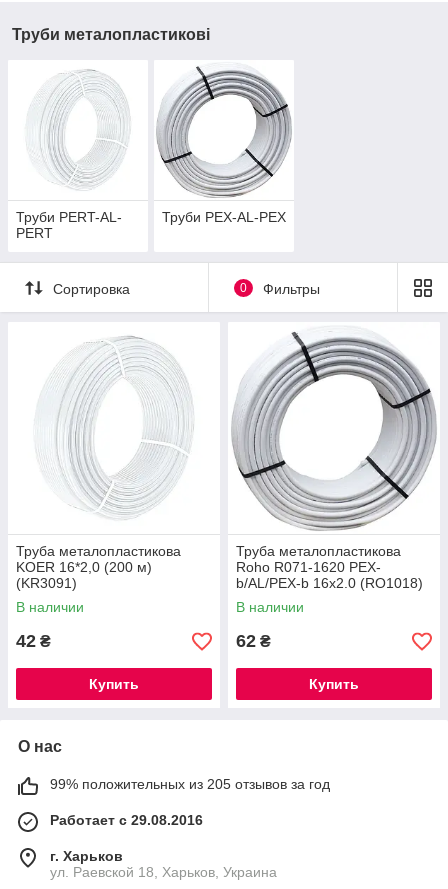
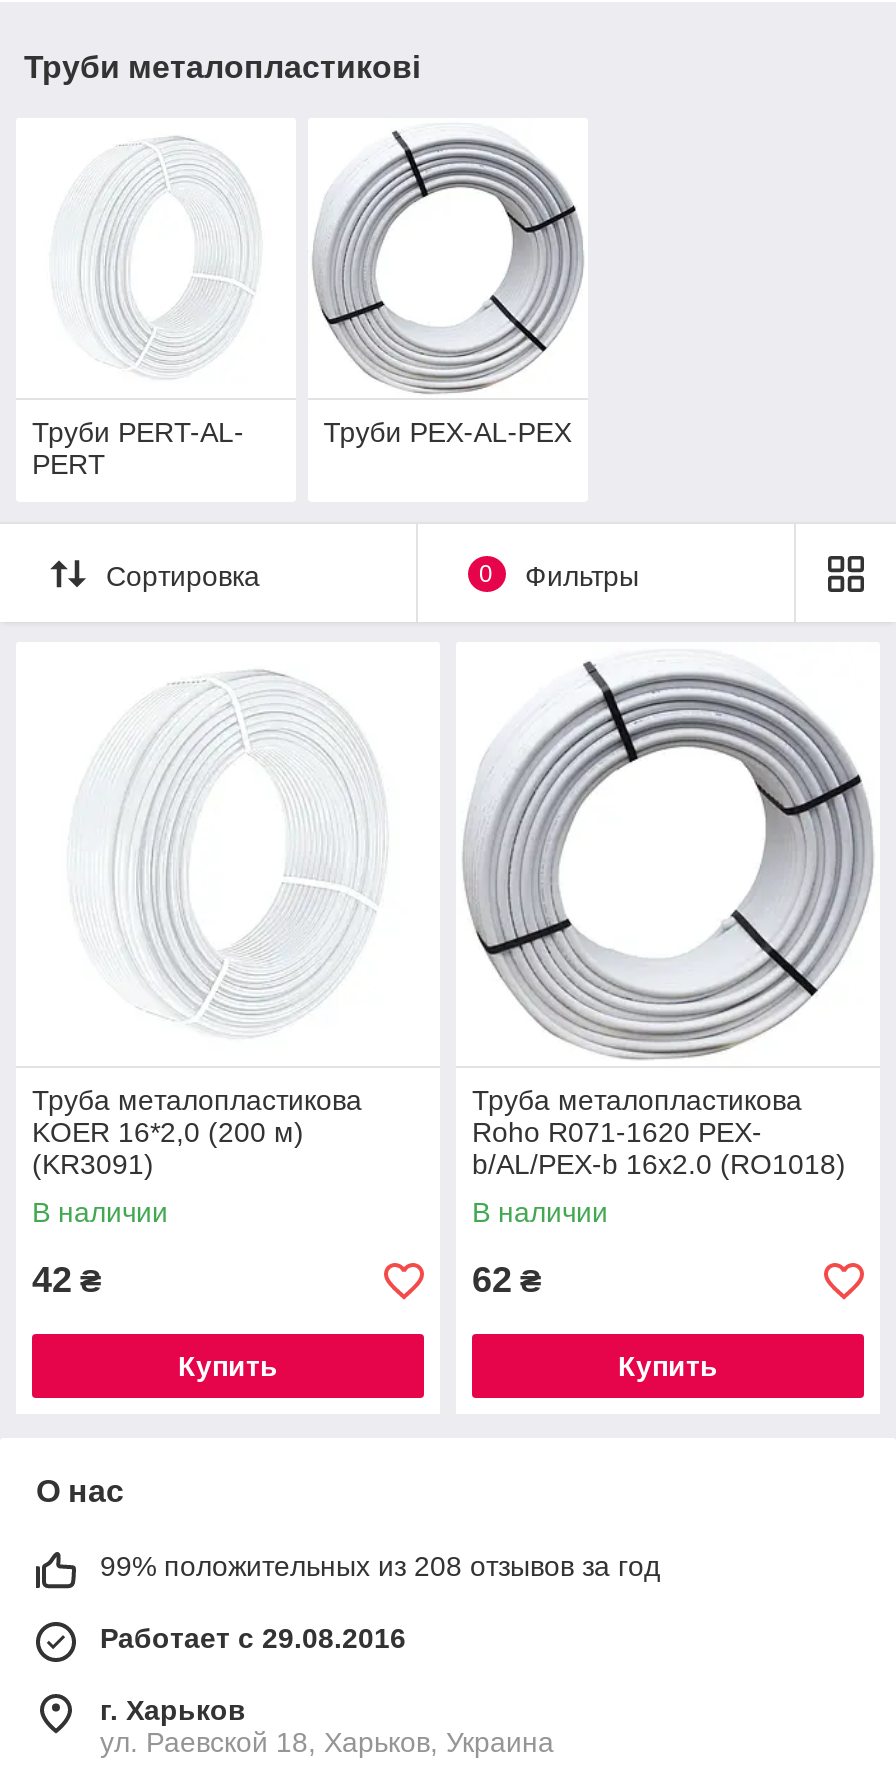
[50,776,330,792] 99% положительных из 205 отзывов за год -> [100,1550,660,1582] 99% положительных из 208 отзывов за год

